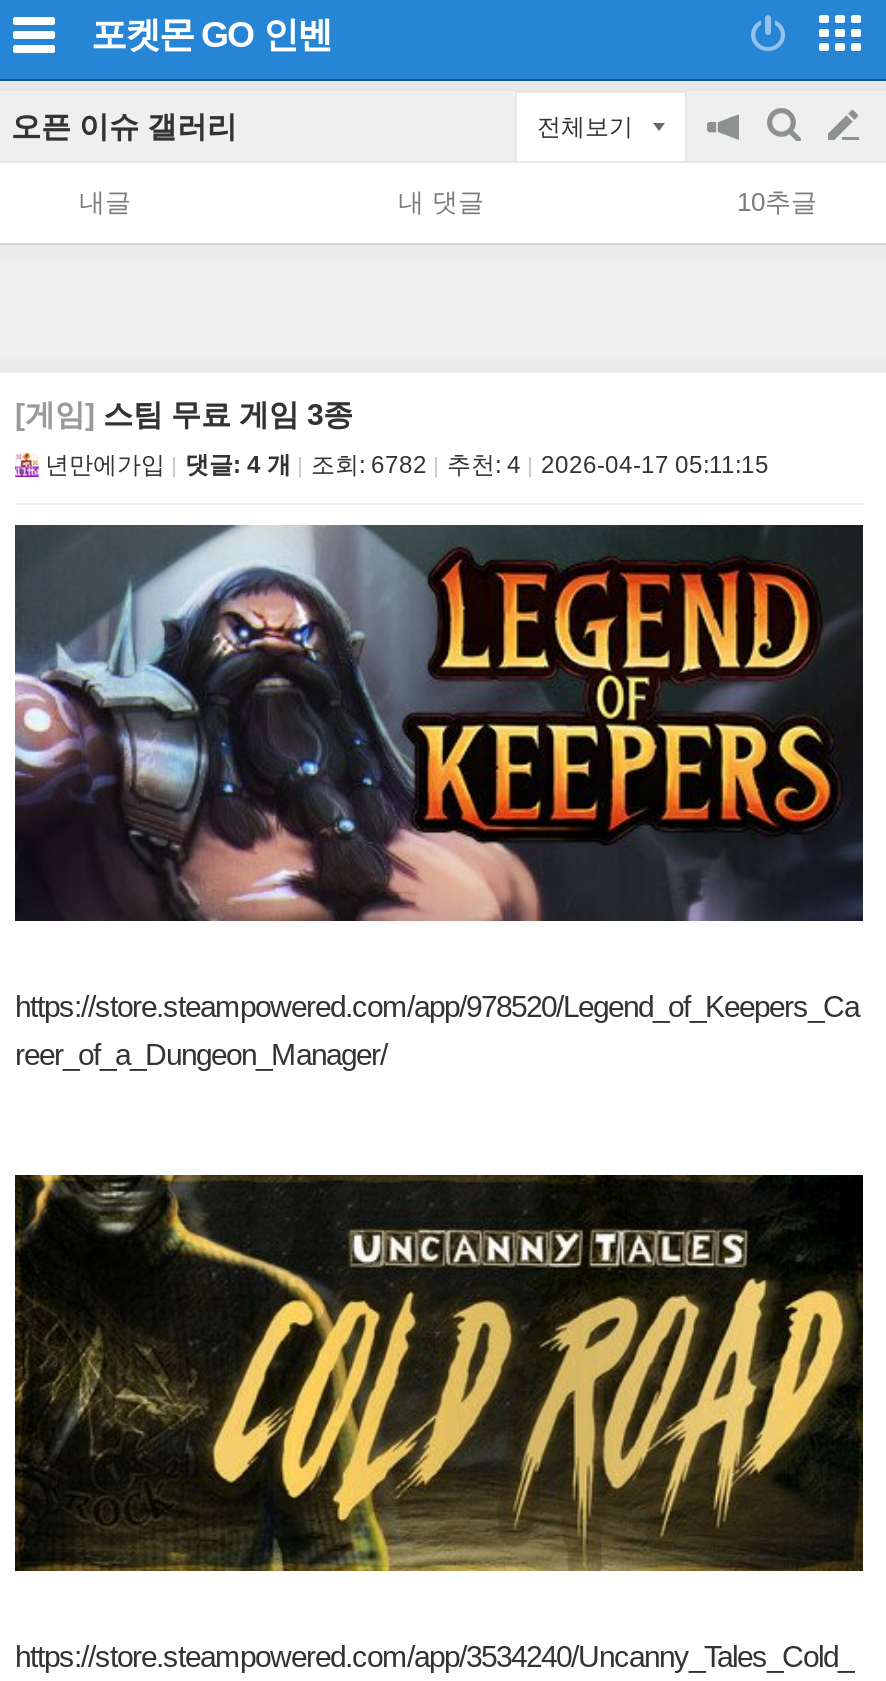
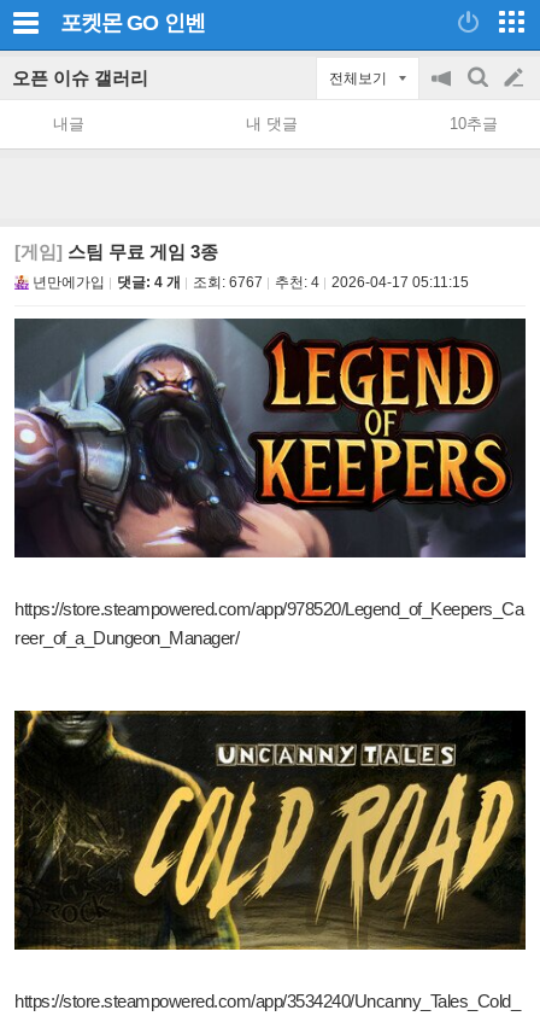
[45,451,769,479] 년만에가입 댓글: 4 개 조회: 6782 추천: 4 2026-04-17 05:11:15 -> [33,274,469,291] 년만에가입 댓글: 4 개 조회: 6767 추천: 4 2026-04-17 05:11:15

